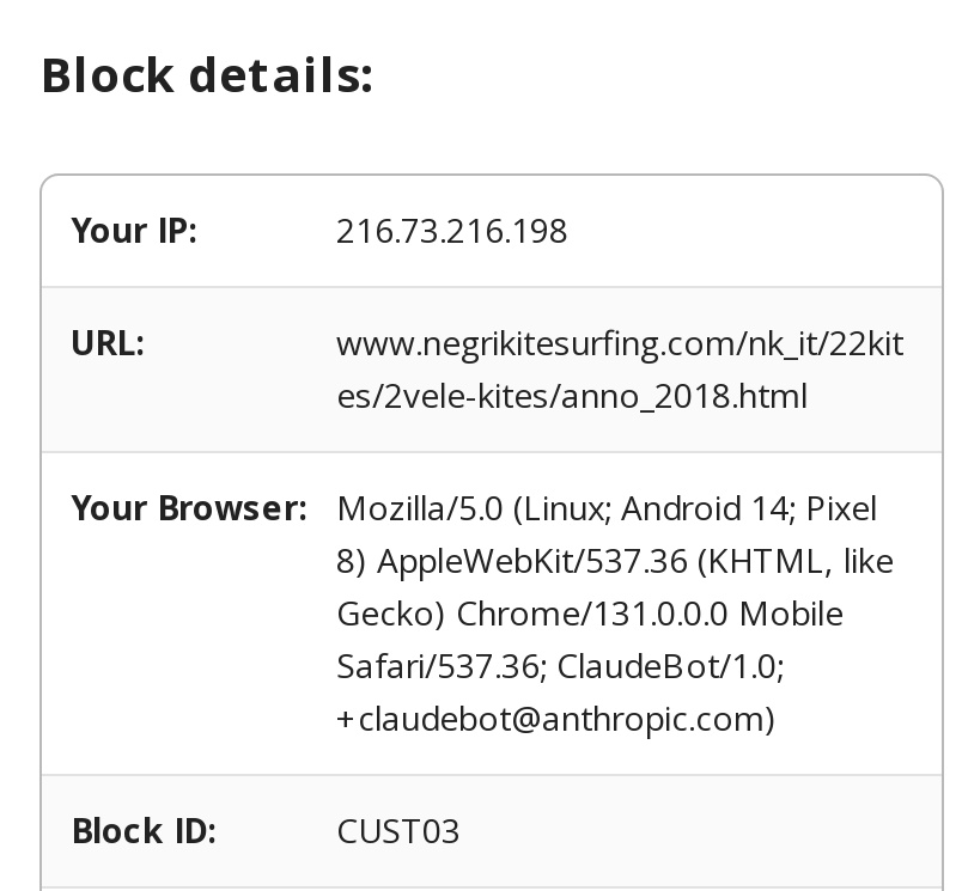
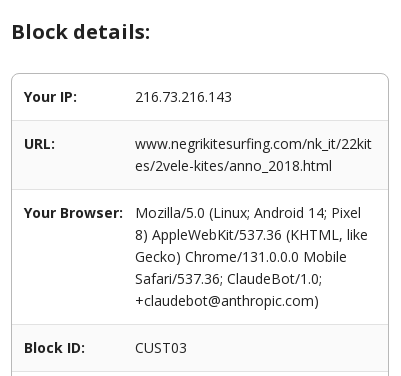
[336,207,568,252] 216.73.216.198 -> [135,87,232,106] 216.73.216.143

